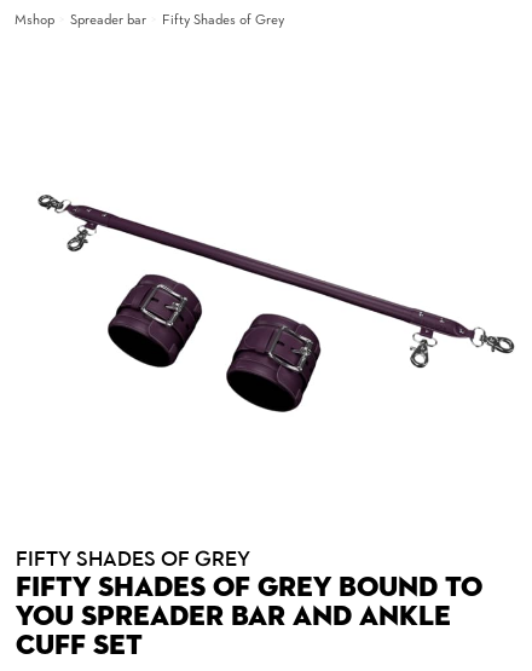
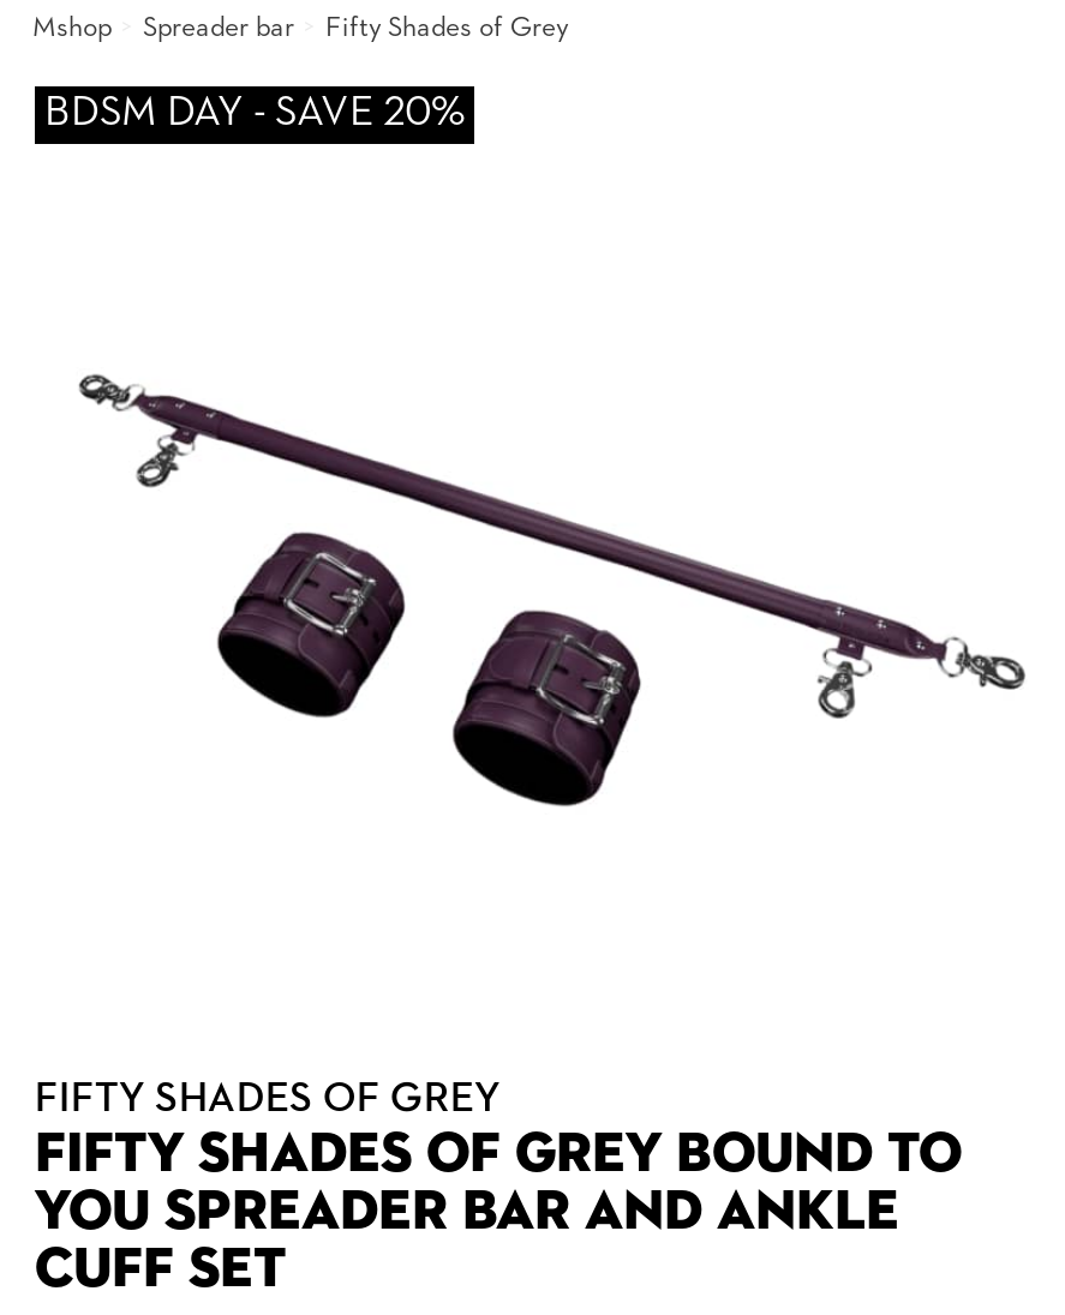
none -> [44,94,465,134] BDSM DAY - SAVE 20%

